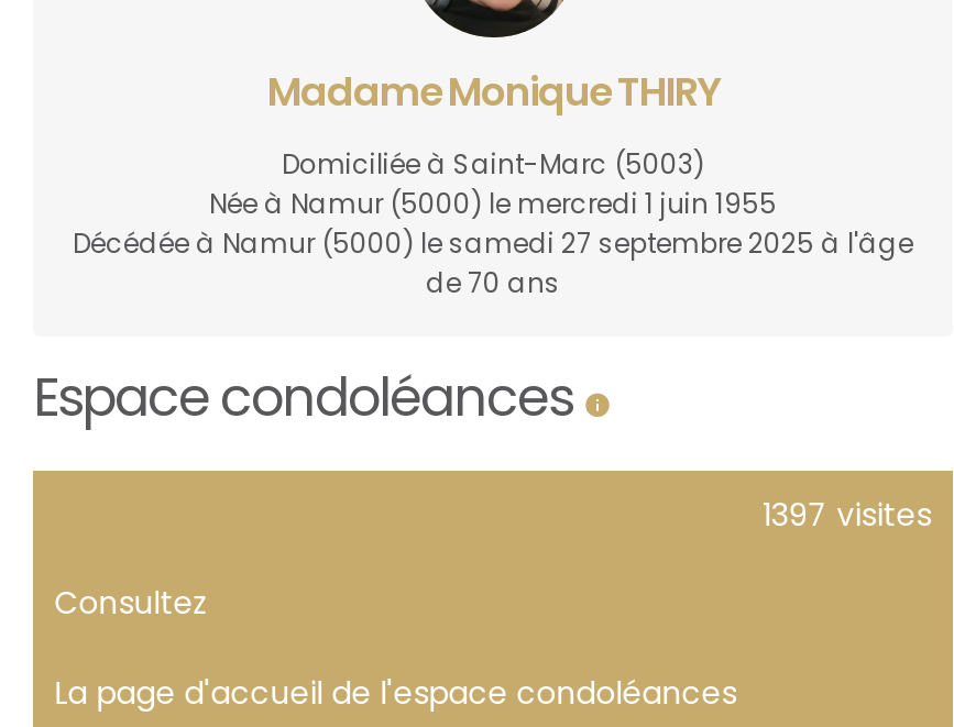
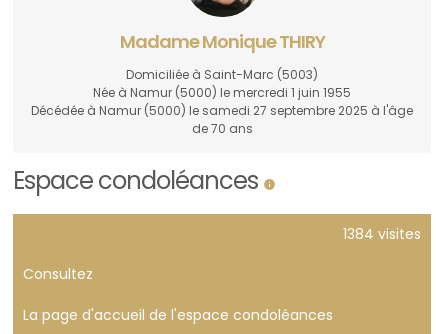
[762,492,931,536] 1397 visites -> [343,224,421,244] 1384 visites

